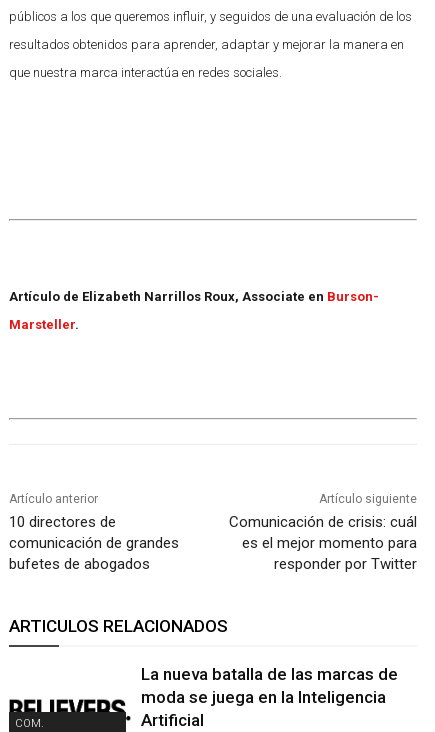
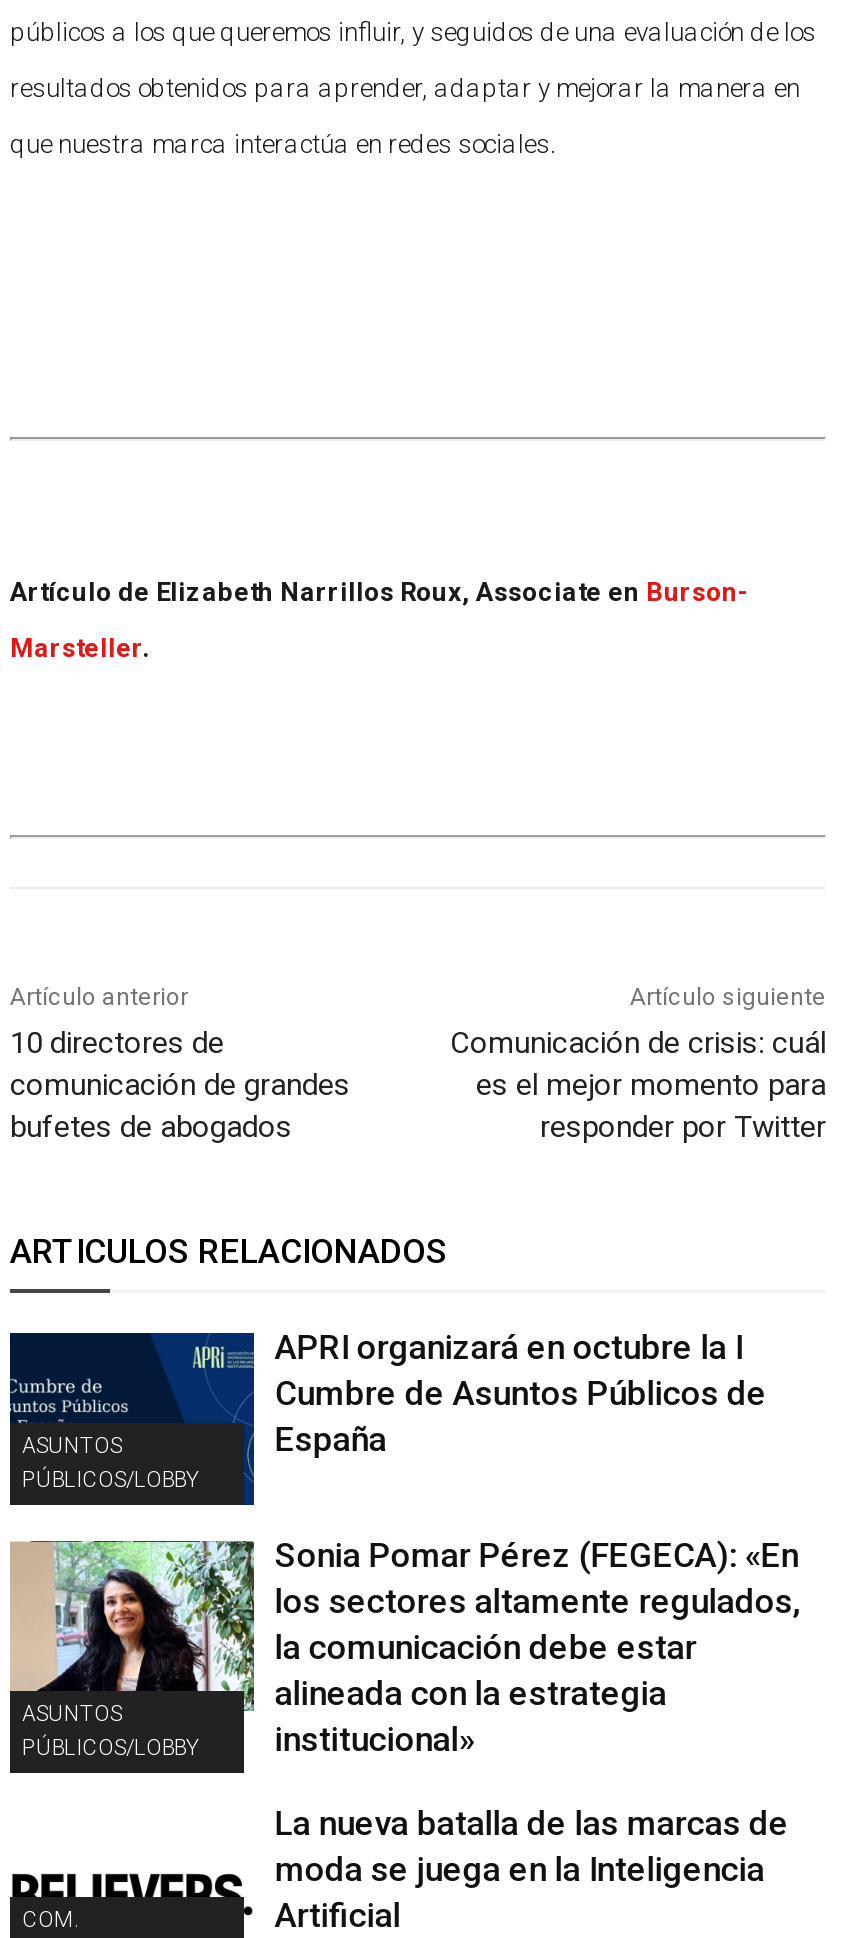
none -> [8,1331,256,1509] [image] | ASUNTOS | PÚBLICOS/LOBBY
none -> [10,1539,246,1760] [image] | ASUNTOS | PÚBLICOS/LOBBY
none -> [275,1327,767,1459] APRI organizará en octubre la I | Cumbre de Asuntos Públicos de | España
none -> [275,1534,801,1758] Sonia Pomar Pérez (FEGECA): «En | los sectores altamente regulados, | la comunicación debe estar | alineada con la estrategia | institucional»

